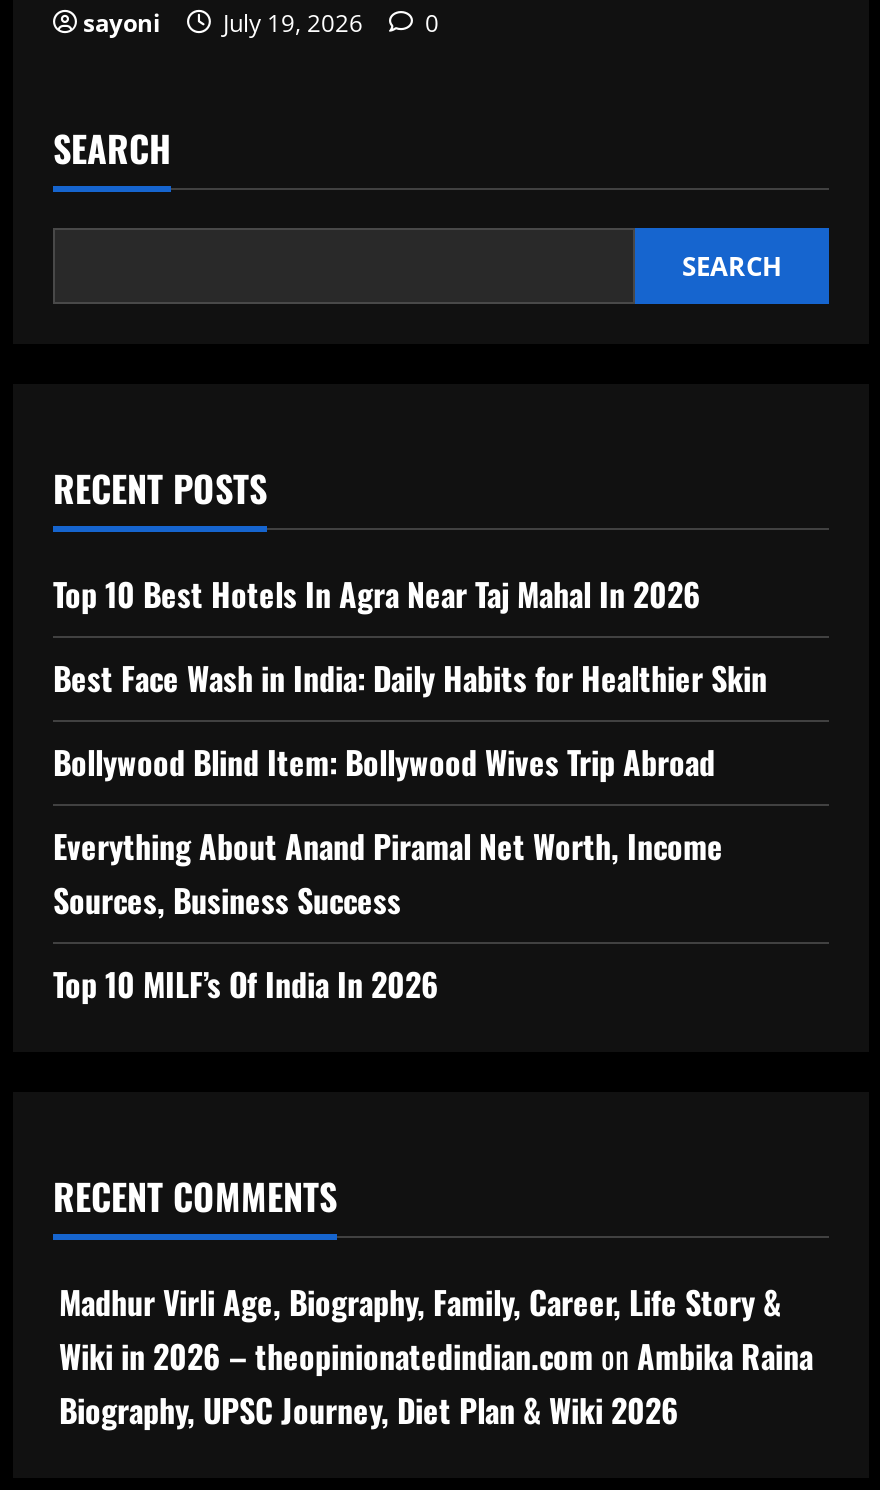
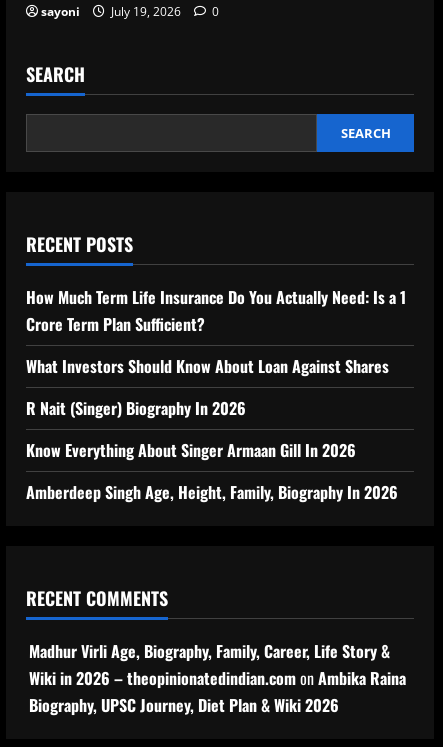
[53,571,701,619] Top 10 Best Hotels In Agra Near Taj Mahal In 2026 -> [26,285,406,336] How Much Term Life Insurance Do You Actually Need: Is a 1 | Crore Term Plan Sufficient?
[53,655,767,703] Best Face Wash in India: Daily Habits for Healthier Skin -> [26,354,389,378] What Investors Should Know About Loan Against Shares
[53,739,715,787] Bollywood Blind Item: Bollywood Wives Trip Abroad -> [26,396,246,420] R Nait (Singer) Biography In 2026
[53,823,723,925] Everything About Anand Piramal Net Worth, Income | Sources, Business Success -> [26,438,356,462] Know Everything About Singer Armaan Gill In 2026
[53,961,439,1009] Top 10 MILF’s Of India In 2026 -> [26,480,398,504] Amberdeep Singh Age, Height, Family, Biography In 2026

